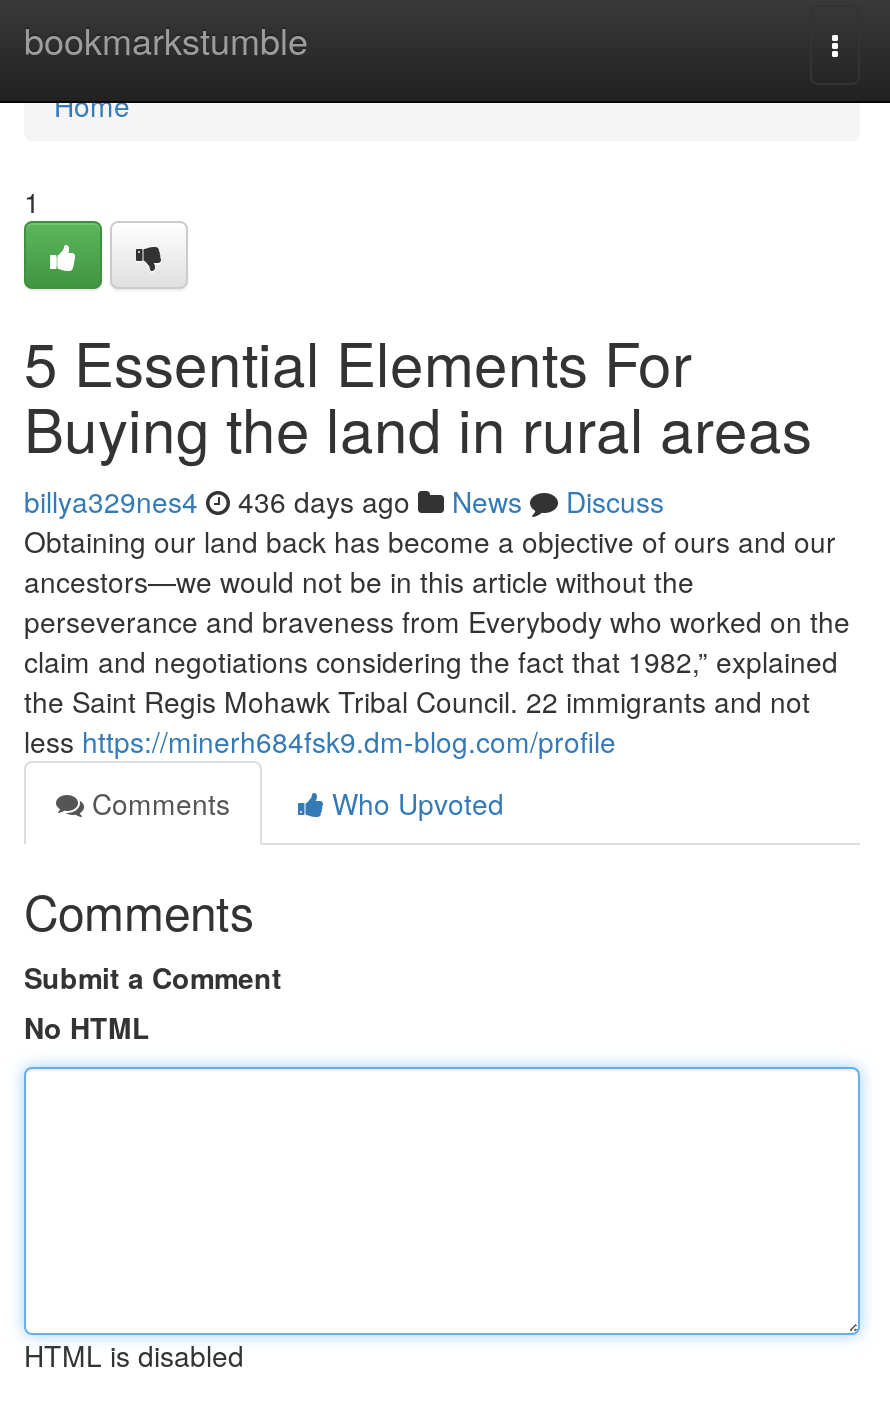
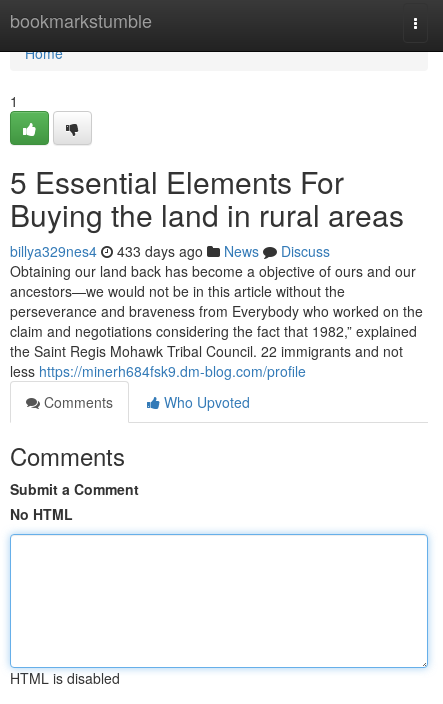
[24,481,664,521] billya329nes4 436 days ago News Discuss -> [10,241,330,261] billya329nes4 433 days ago News Discuss

